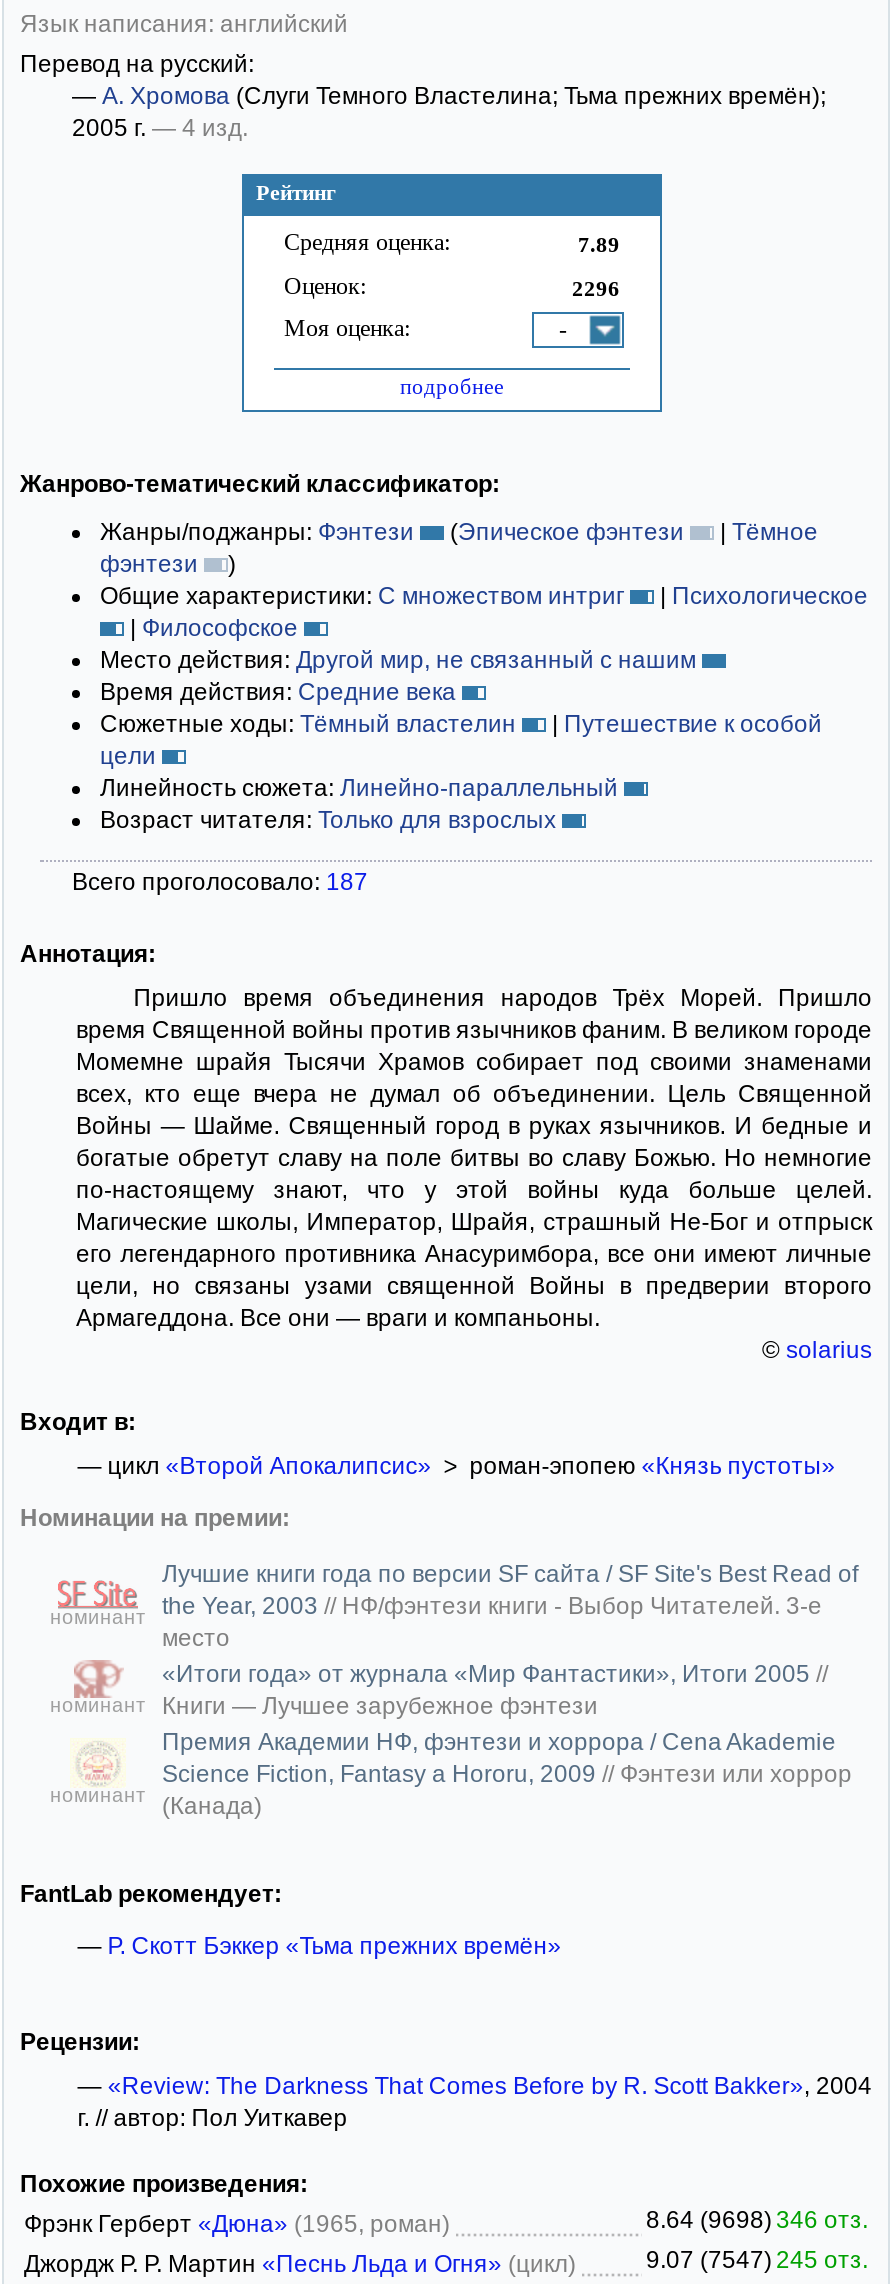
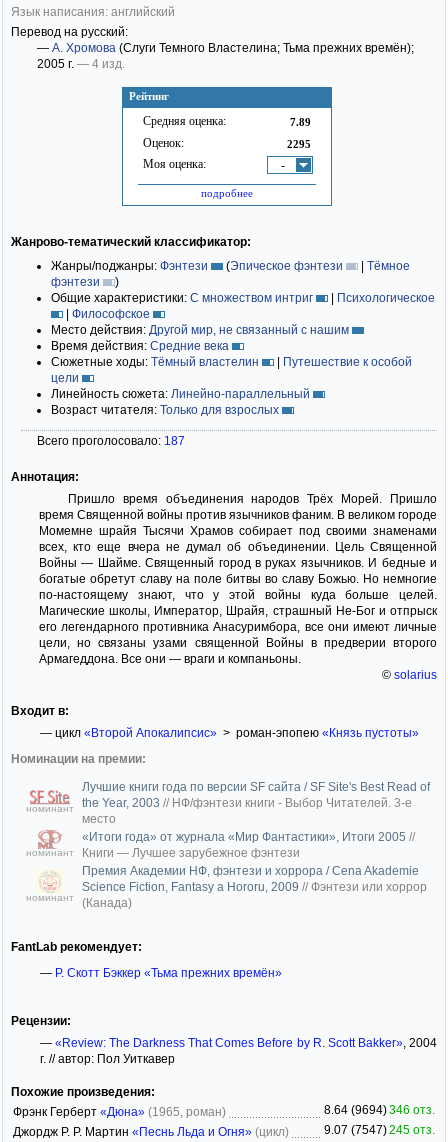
[572,275,620,299] 2296 -> [287,137,311,149] 2295
[646,2206,868,2234] 8.64 (9698) 346 отз. -> [324,1103,435,1117] 8.64 (9694) 346 отз.

